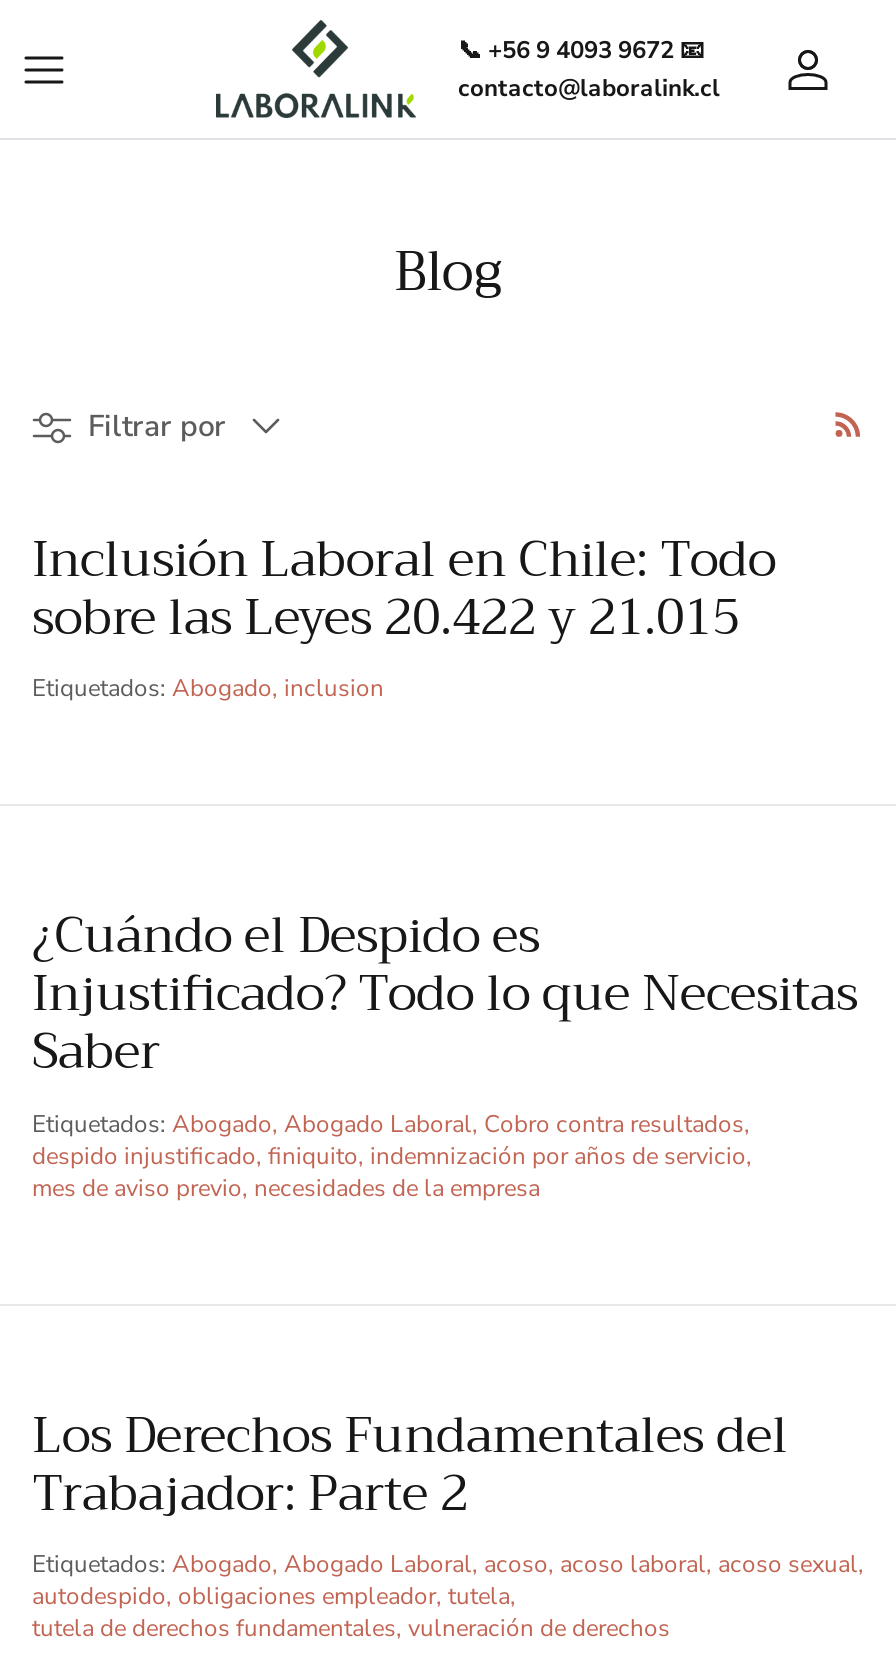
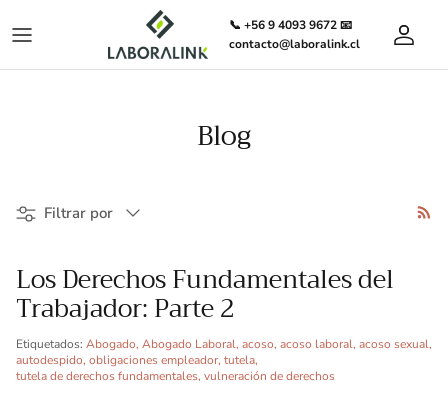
[32,516,858,1204] Inclusión Laboral en Chile: Todo | sobre las Leyes 20.422 y 21.015 | Etiquetados: Abogado inclusion | ¿Cuándo el Despido es | Injustificado? Todo lo que Necesitas | Saber | Etiquetados: Abogado Abogado Laboral Cobro contra resultados | despido injustificado finiquito indemnización por años de servicio | mes de aviso previo necesidades de la empresa -> none

